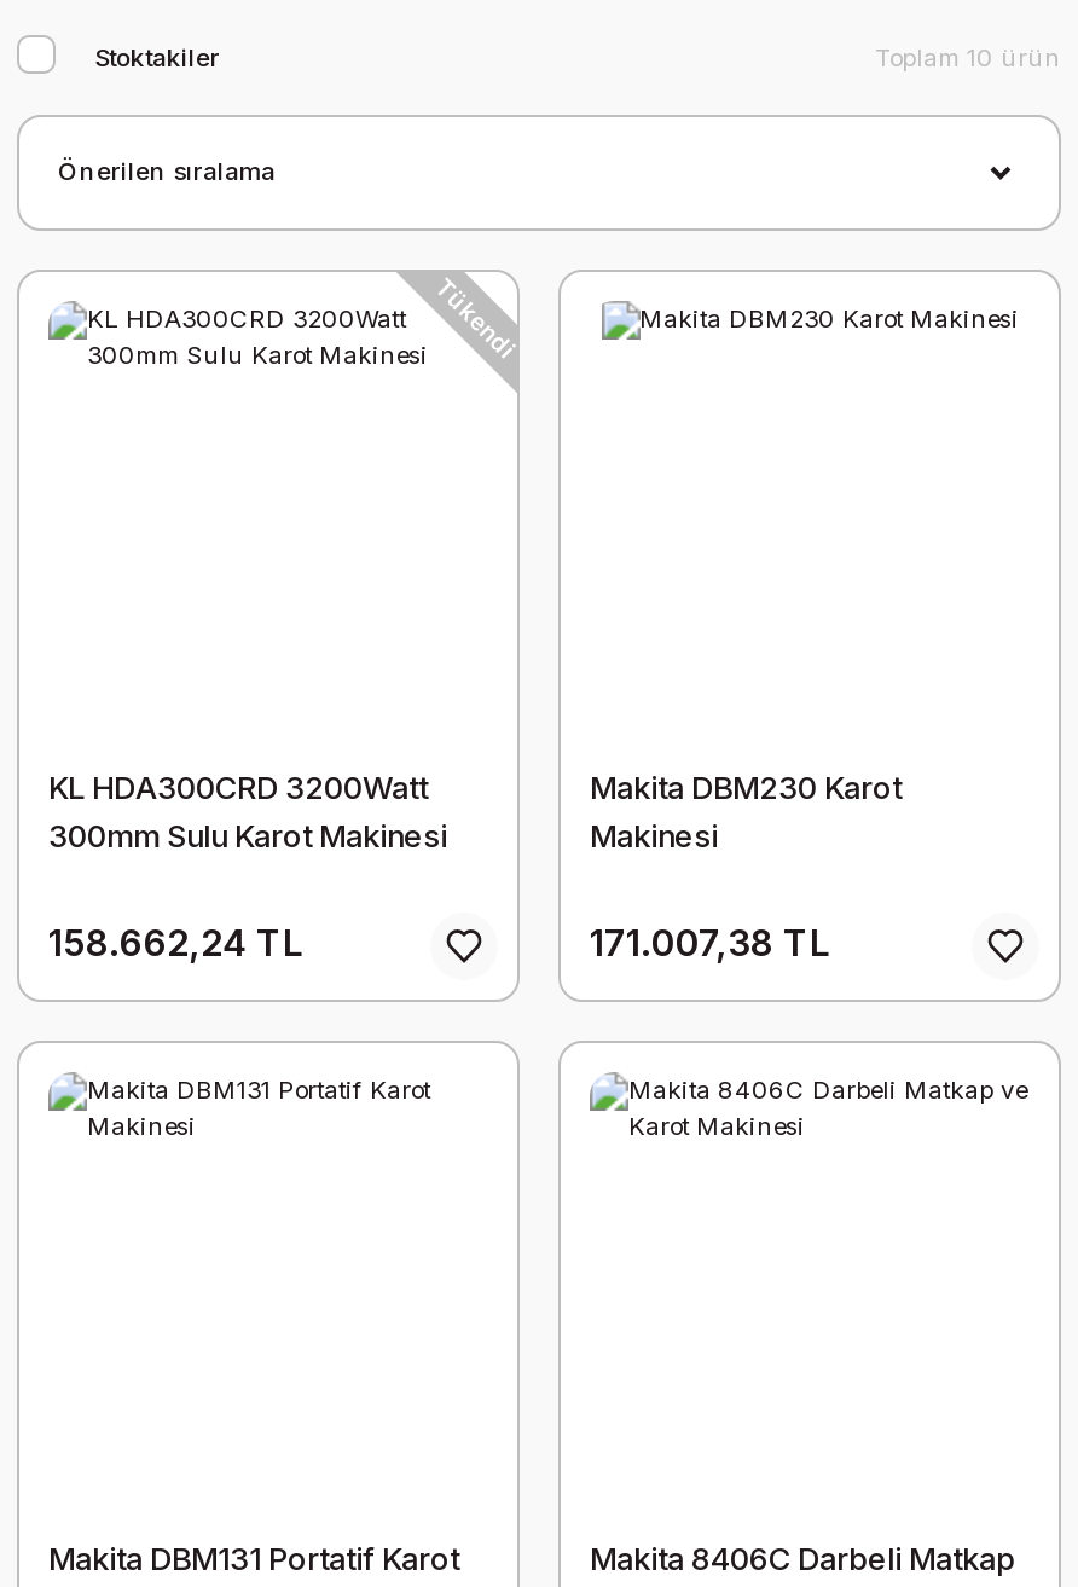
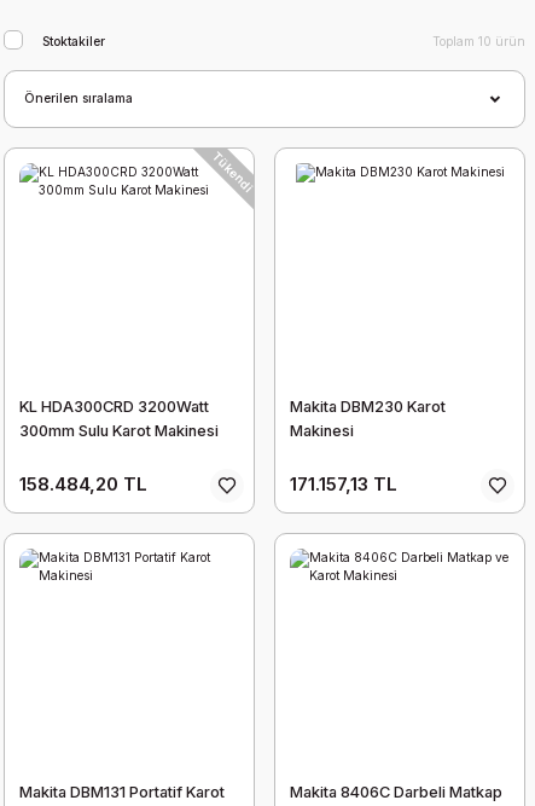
[48,919,305,965] 158.662,24 TL -> [19,472,147,495] 158.484,20 TL
[590,919,831,965] 171.007,38 TL -> [290,472,397,495] 171.157,13 TL

